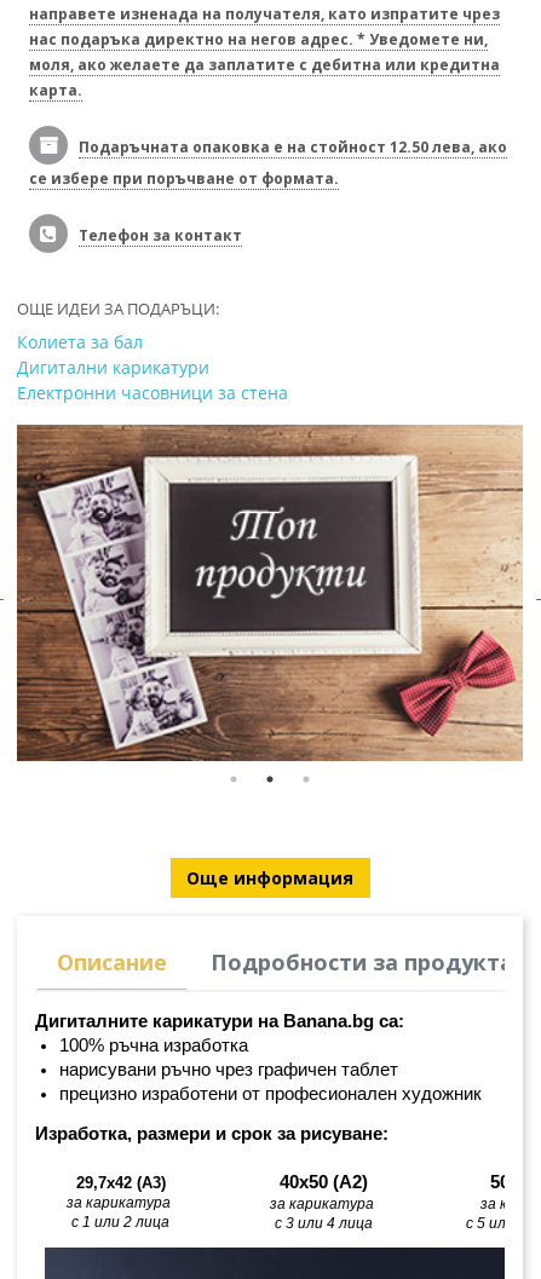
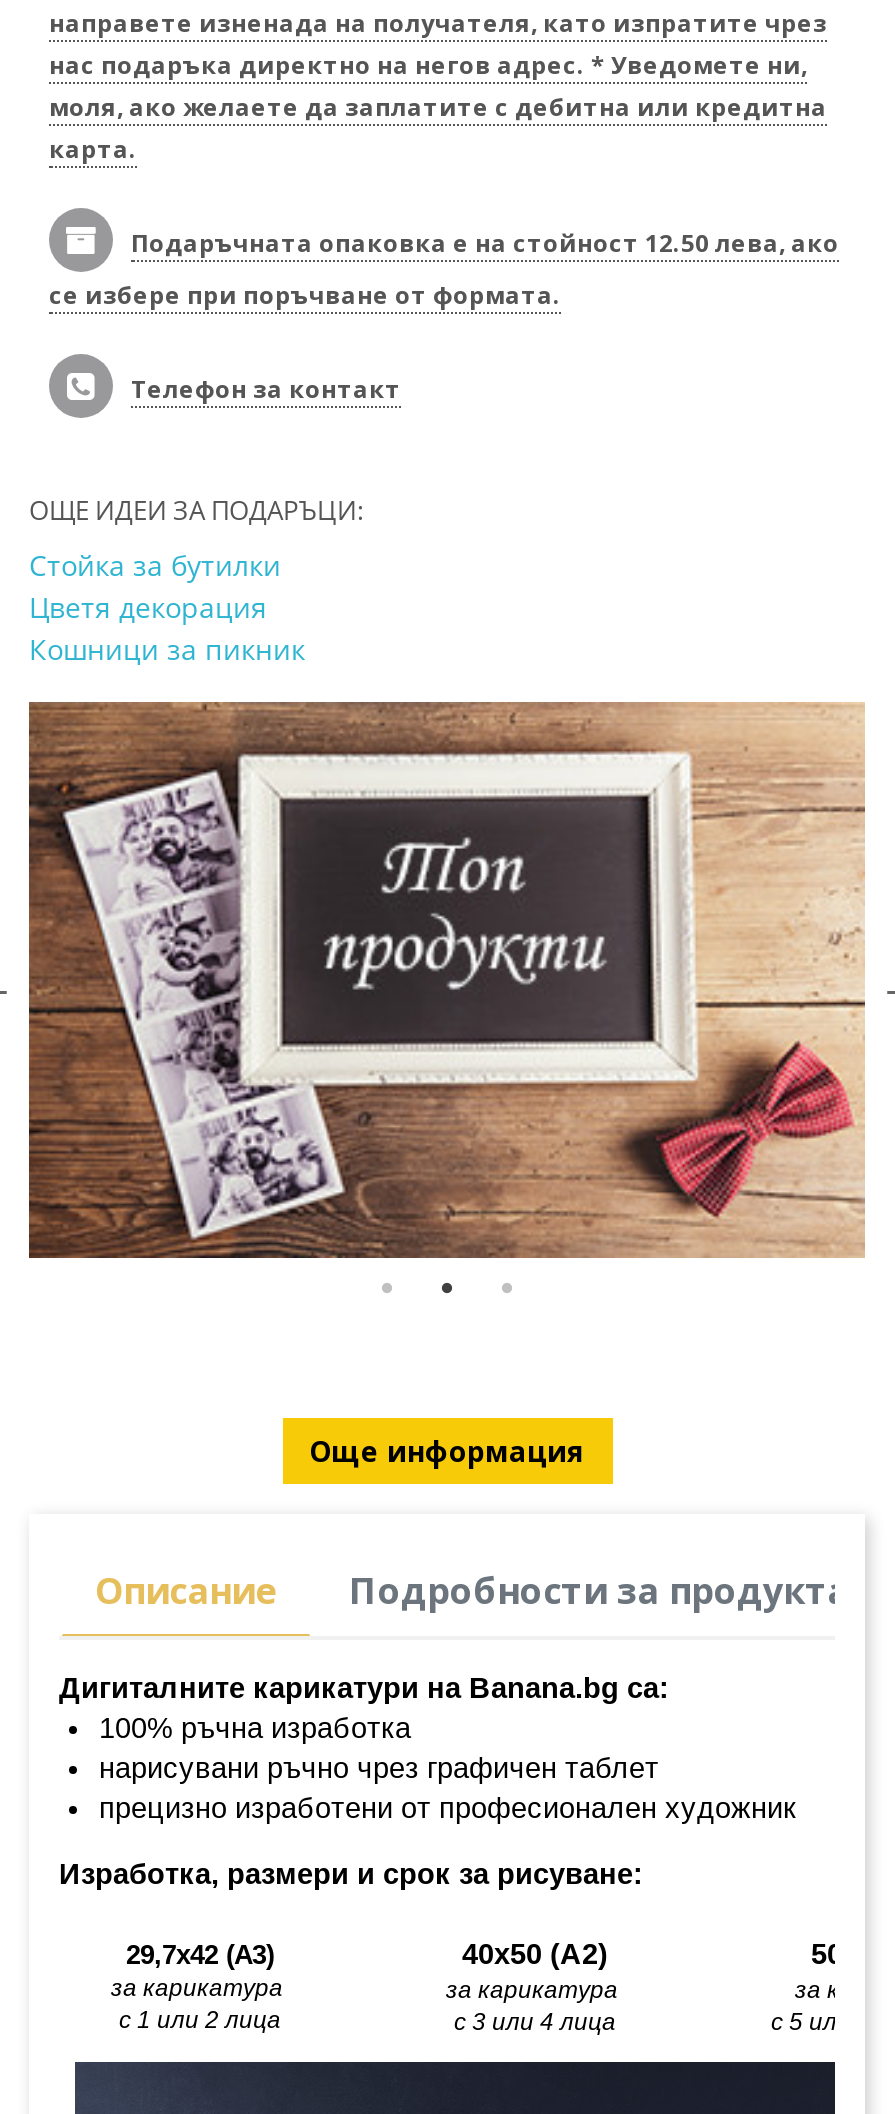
[17,330,288,404] Колиета за бал | Дигитални карикатури | Електронни часовници за стена -> [29,546,305,668] Стойка за бутилки | Цветя декорация | Кошници за пикник

